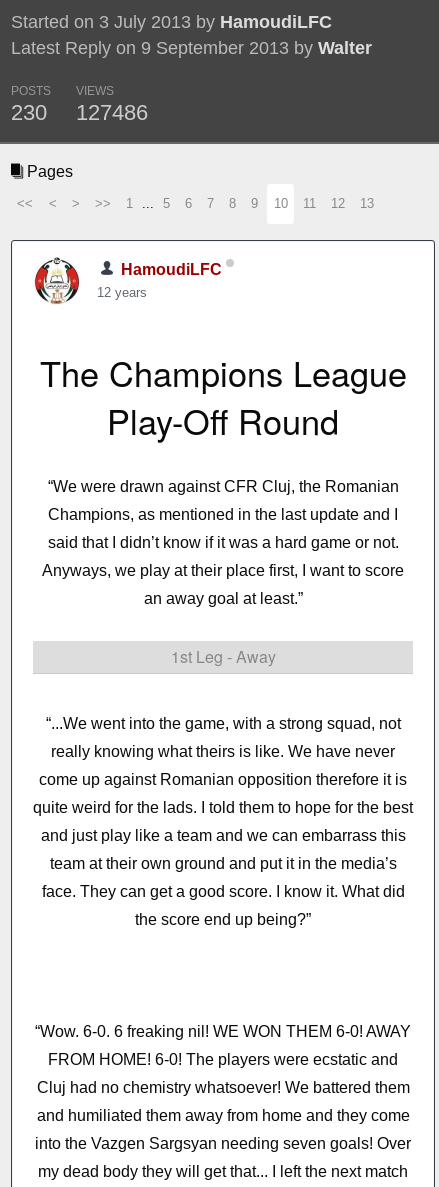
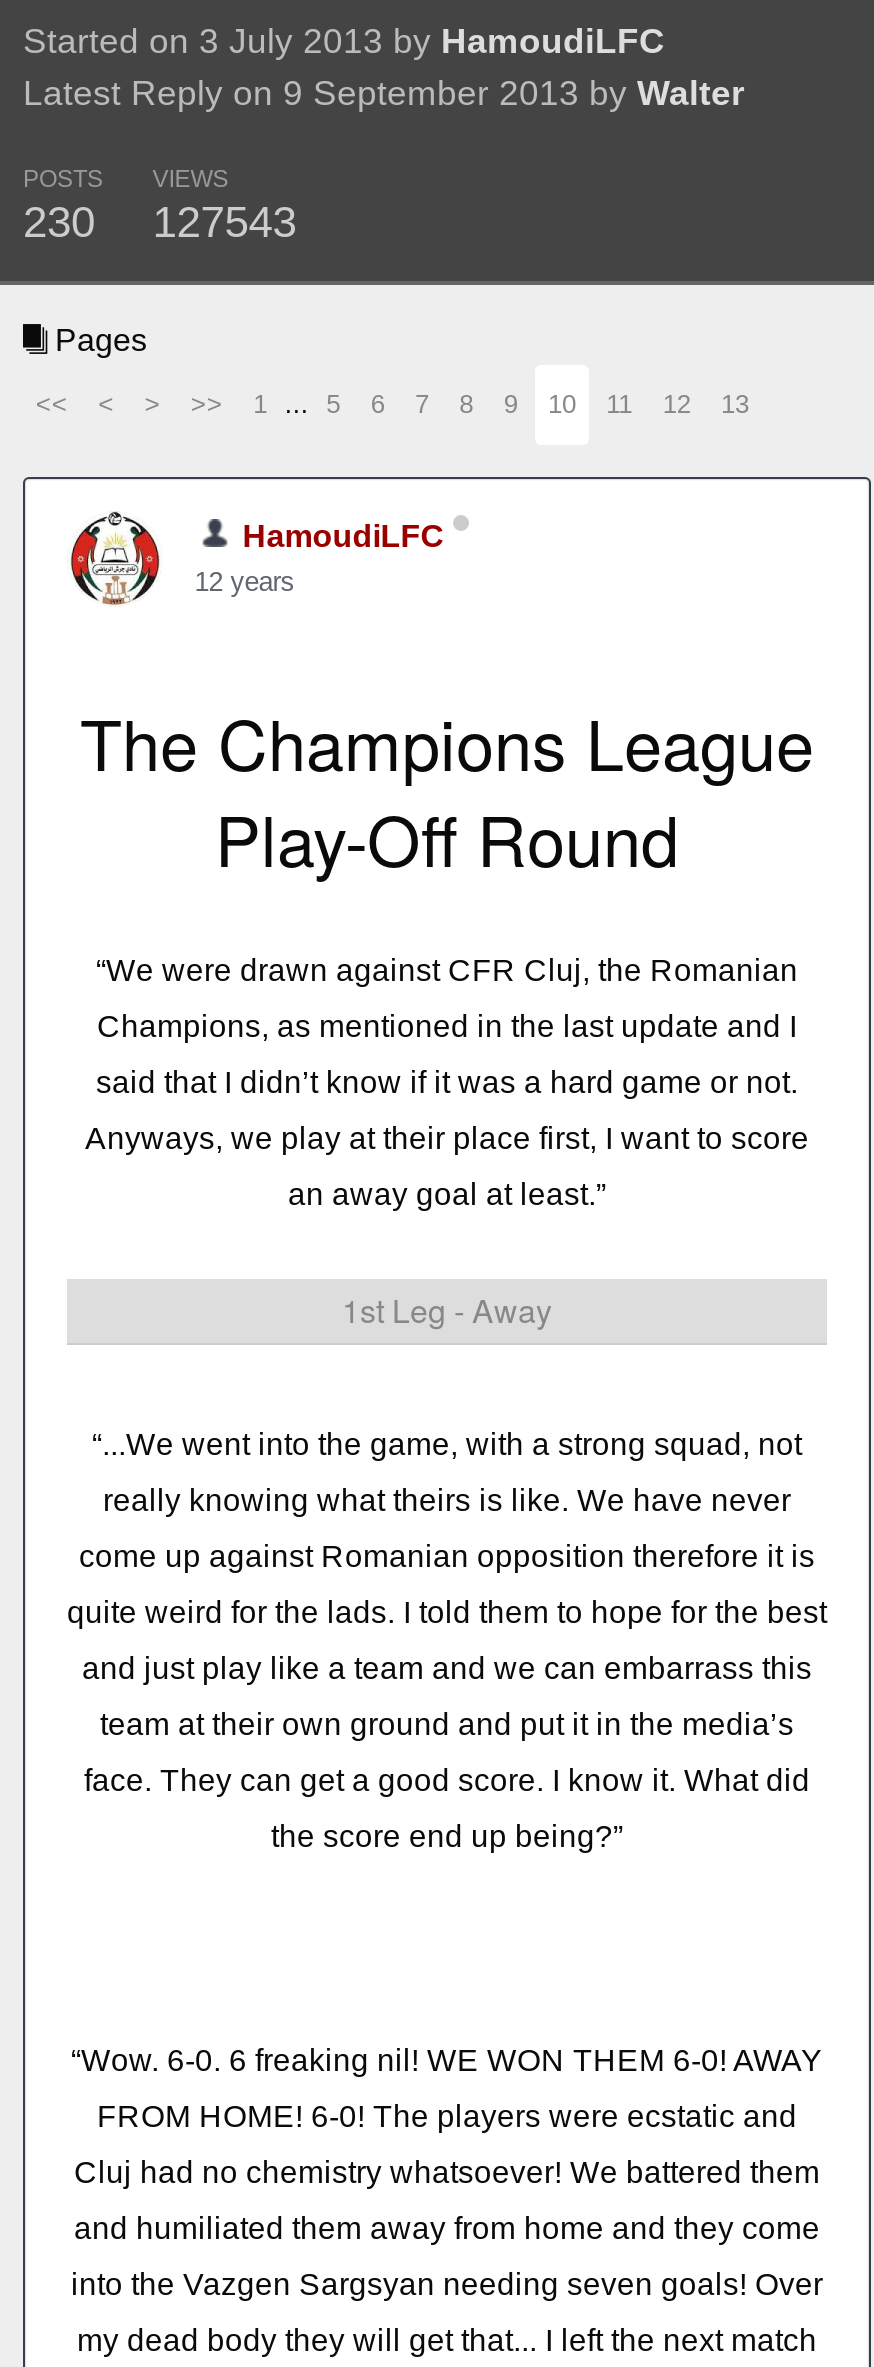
[11,100,148,125] 230 127486 -> [23,197,297,247] 230 127543

